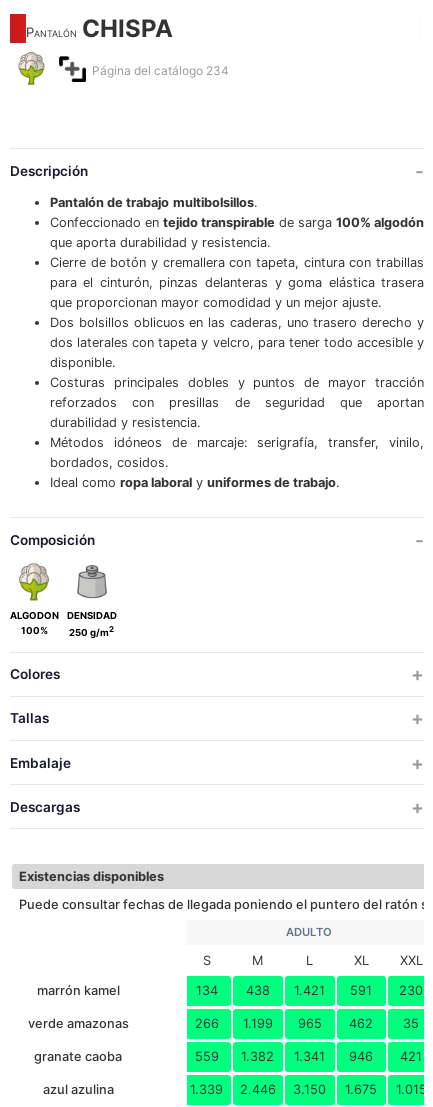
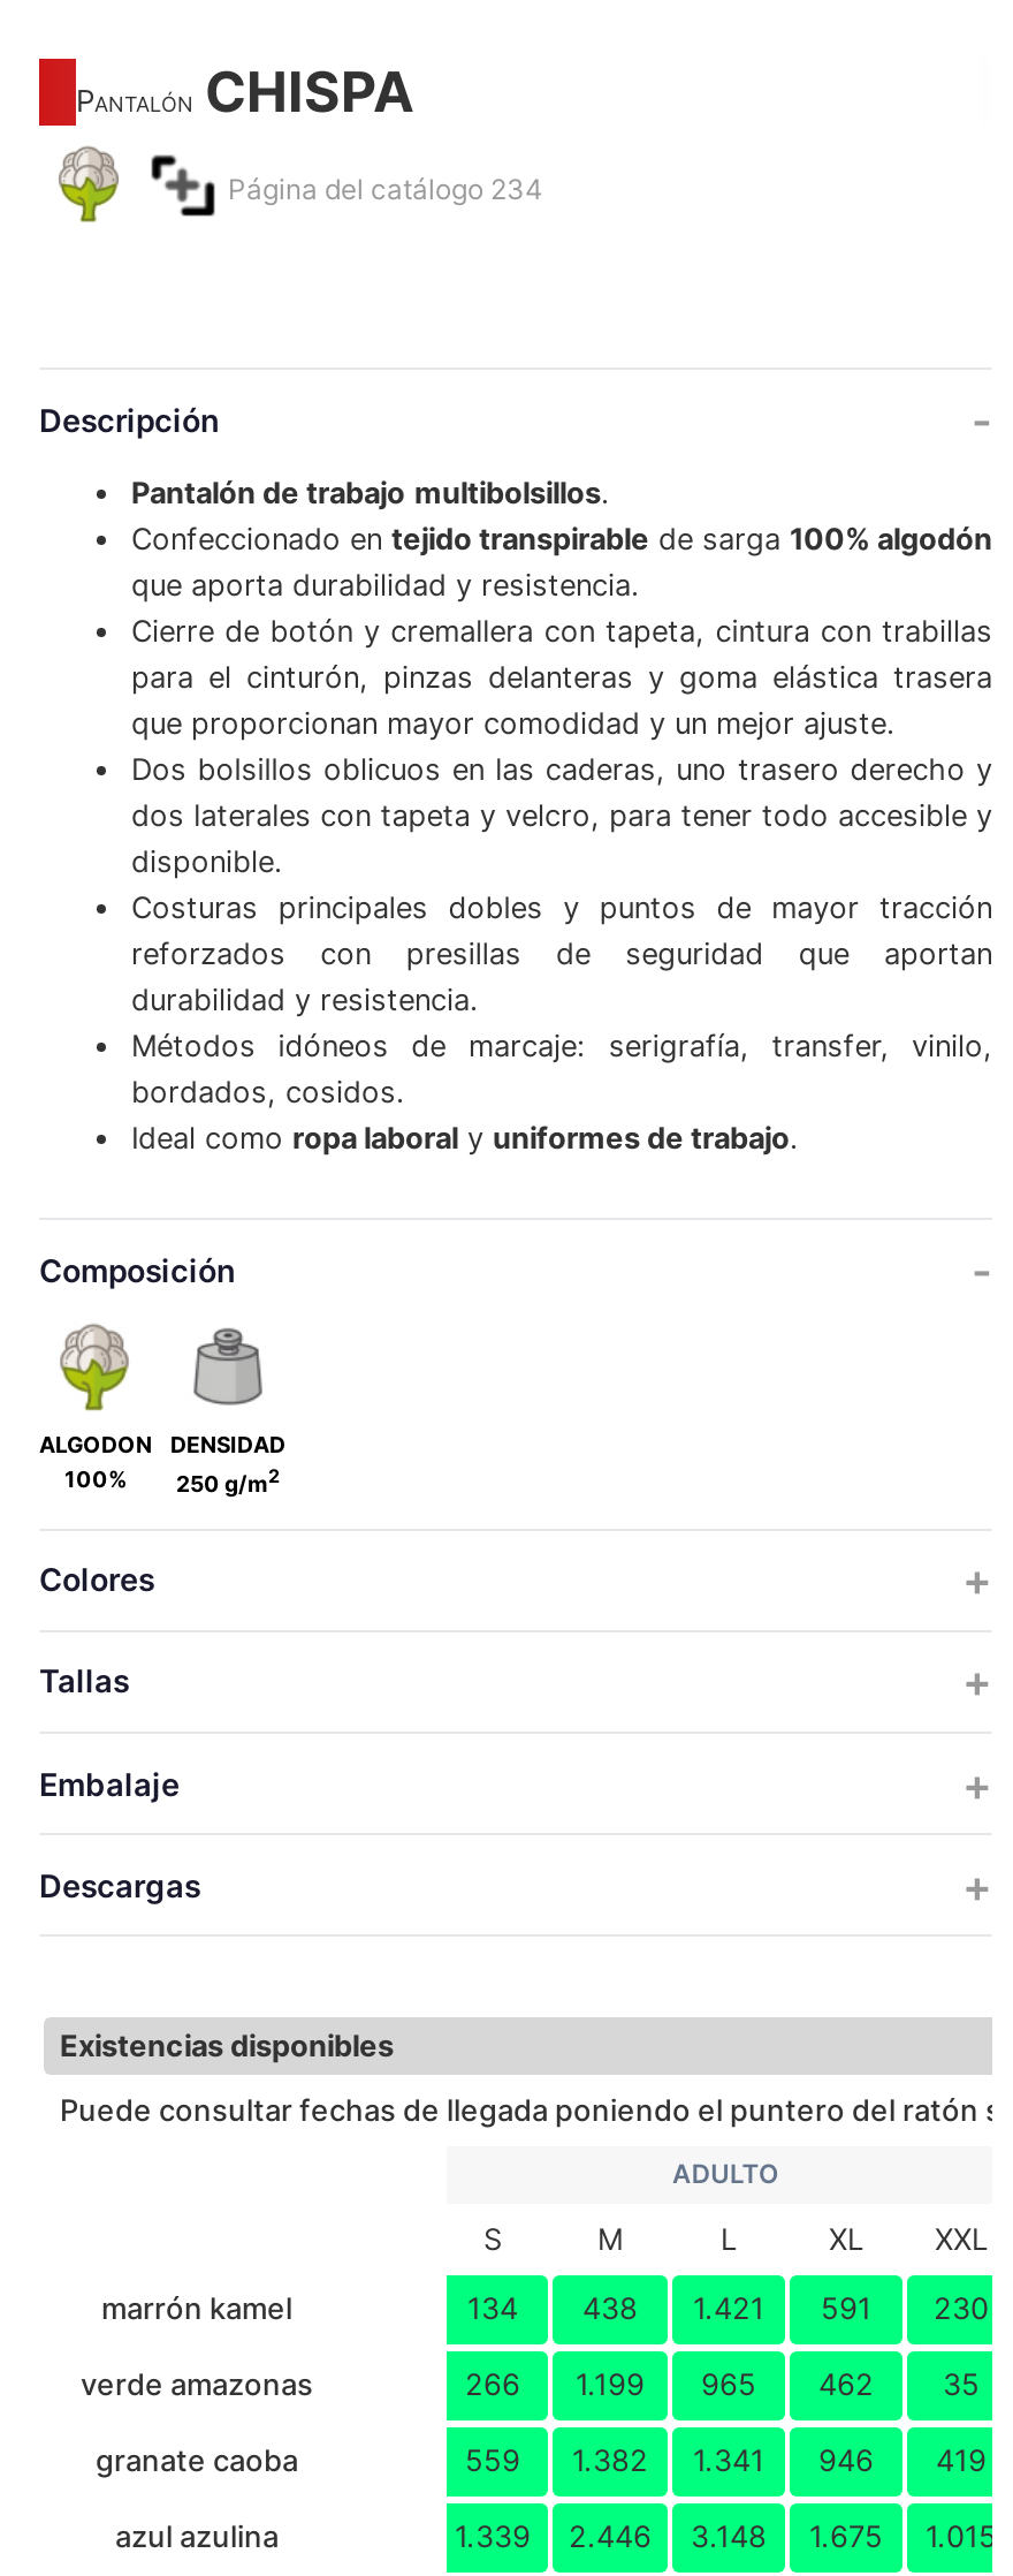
[195,1049,422,1064] 559 1.382 1.341 946 421 -> [465,2445,987,2479] 559 1.382 1.341 946 419
[190,1082,427,1097] 1.339 2.446 3.150 1.675 1.015 -> [455,2521,997,2555] 1.339 2.446 3.148 1.675 1.015

